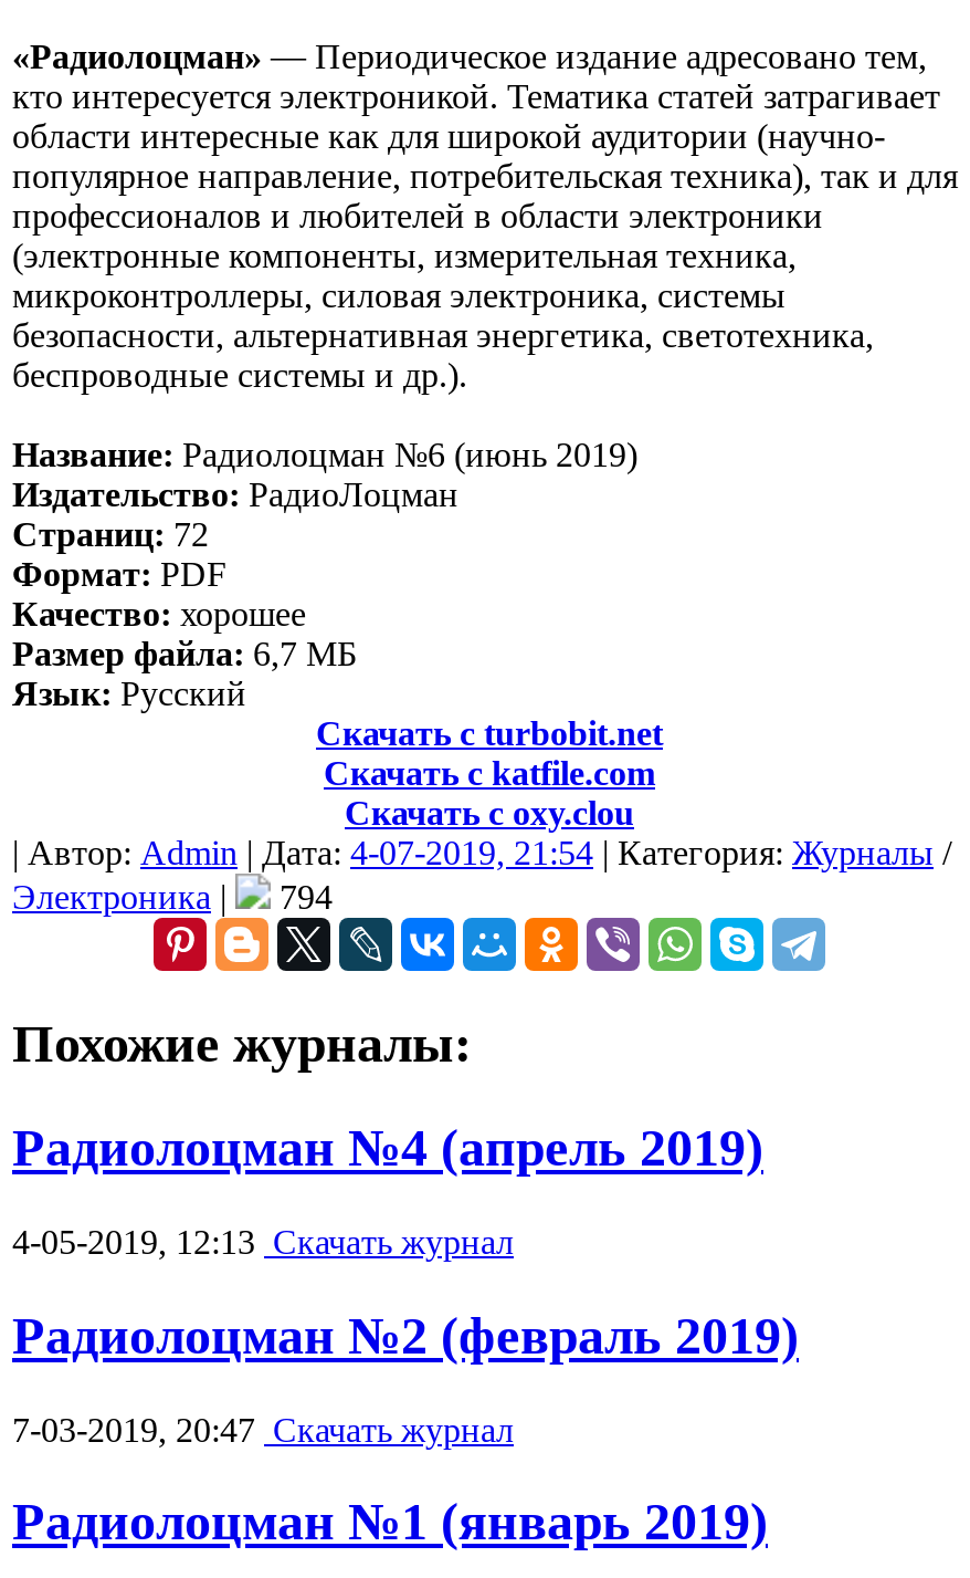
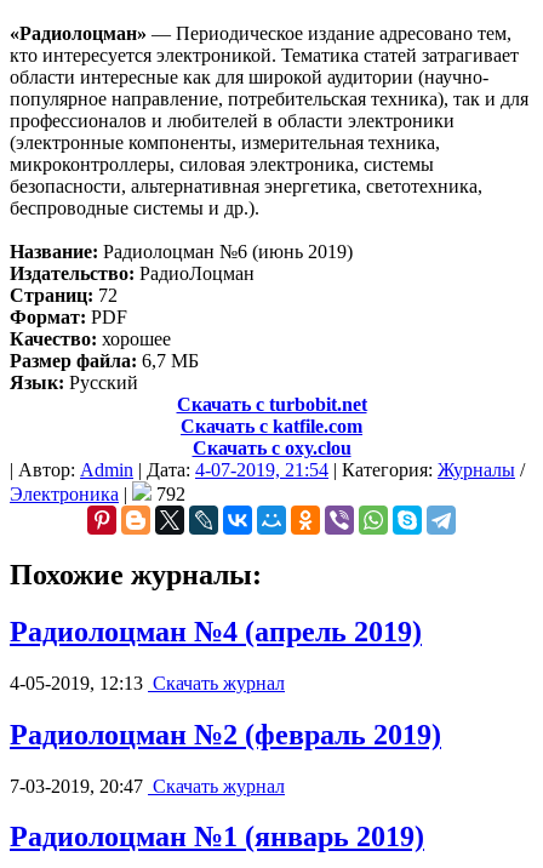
[271,878,333,916] 794 -> [152,484,185,504] 792

